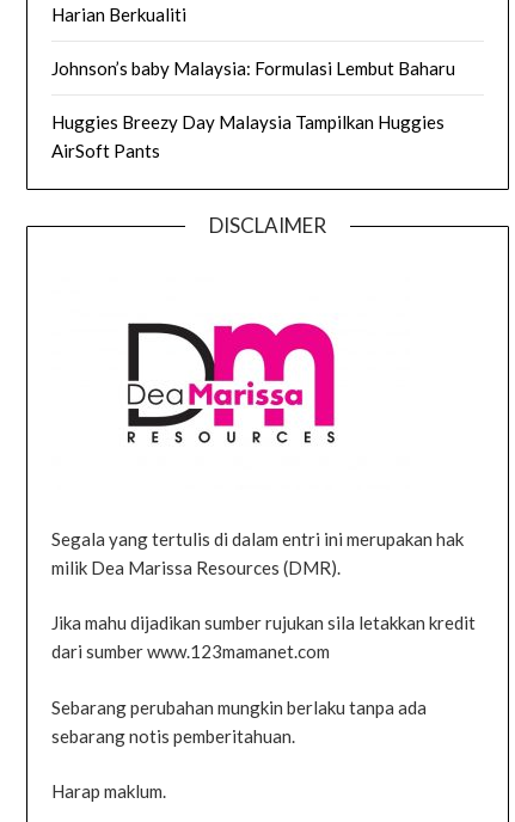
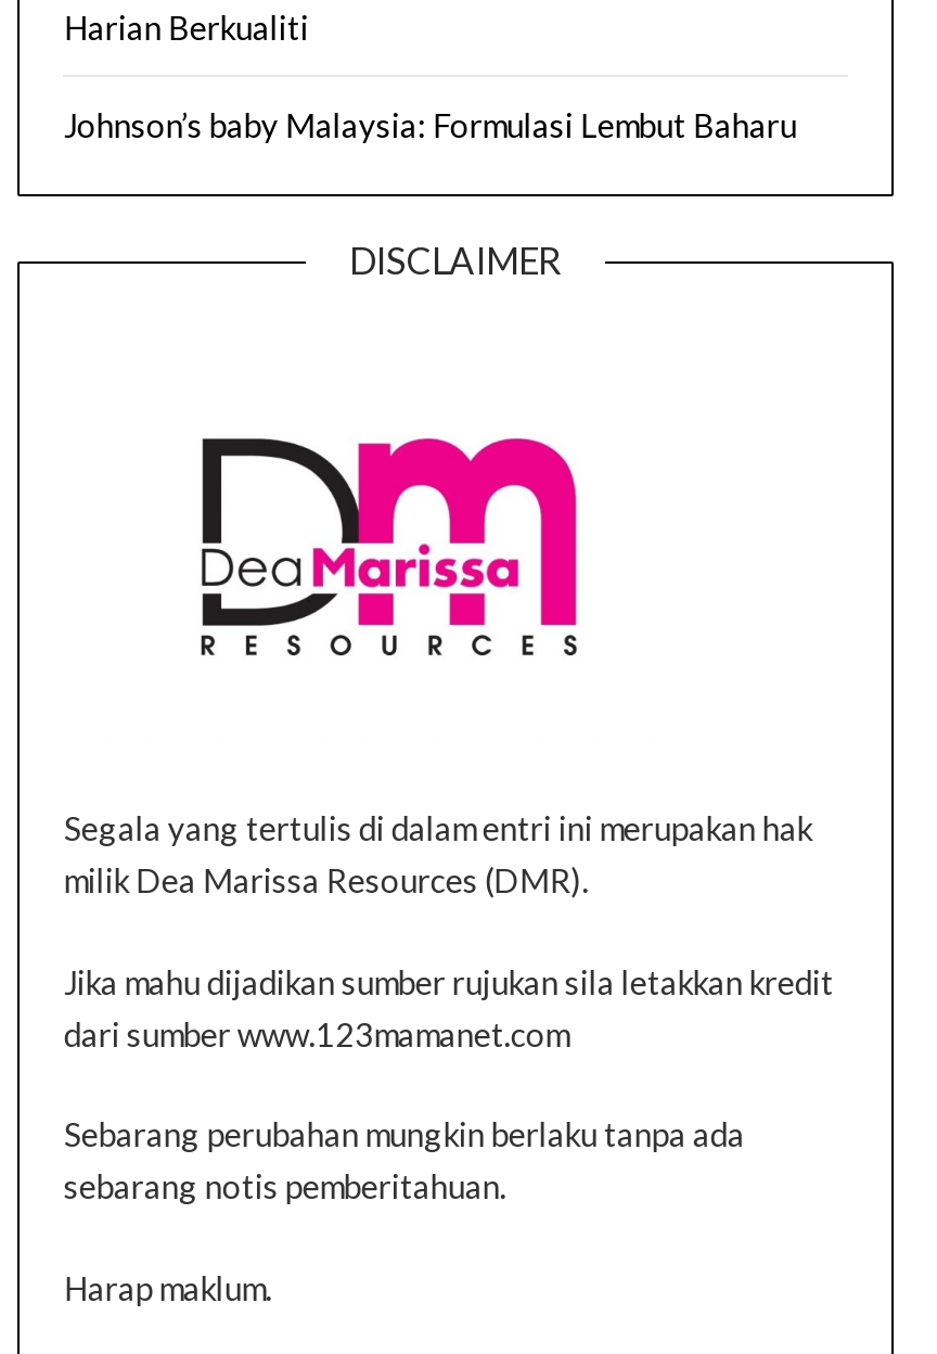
[52,111,445,162] Huggies Breezy Day Malaysia Tampilkan Huggies | AirSoft Pants -> none

